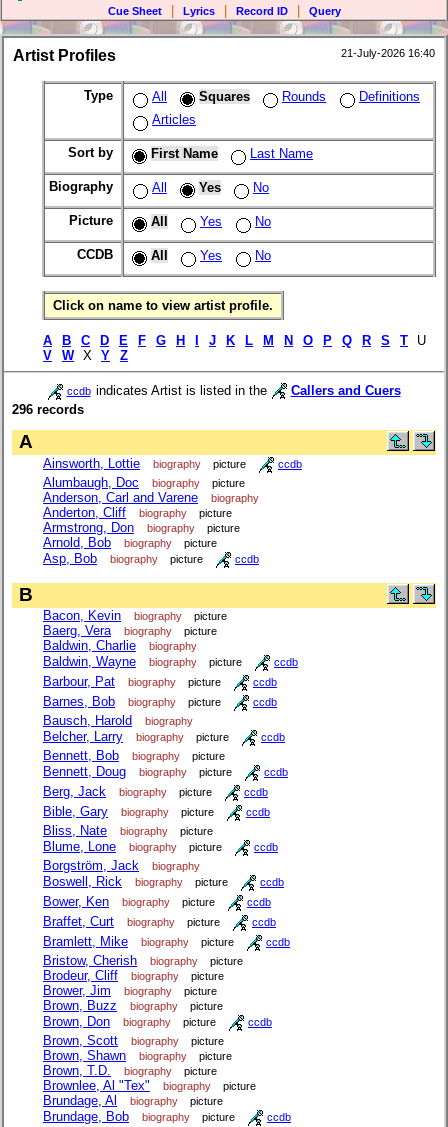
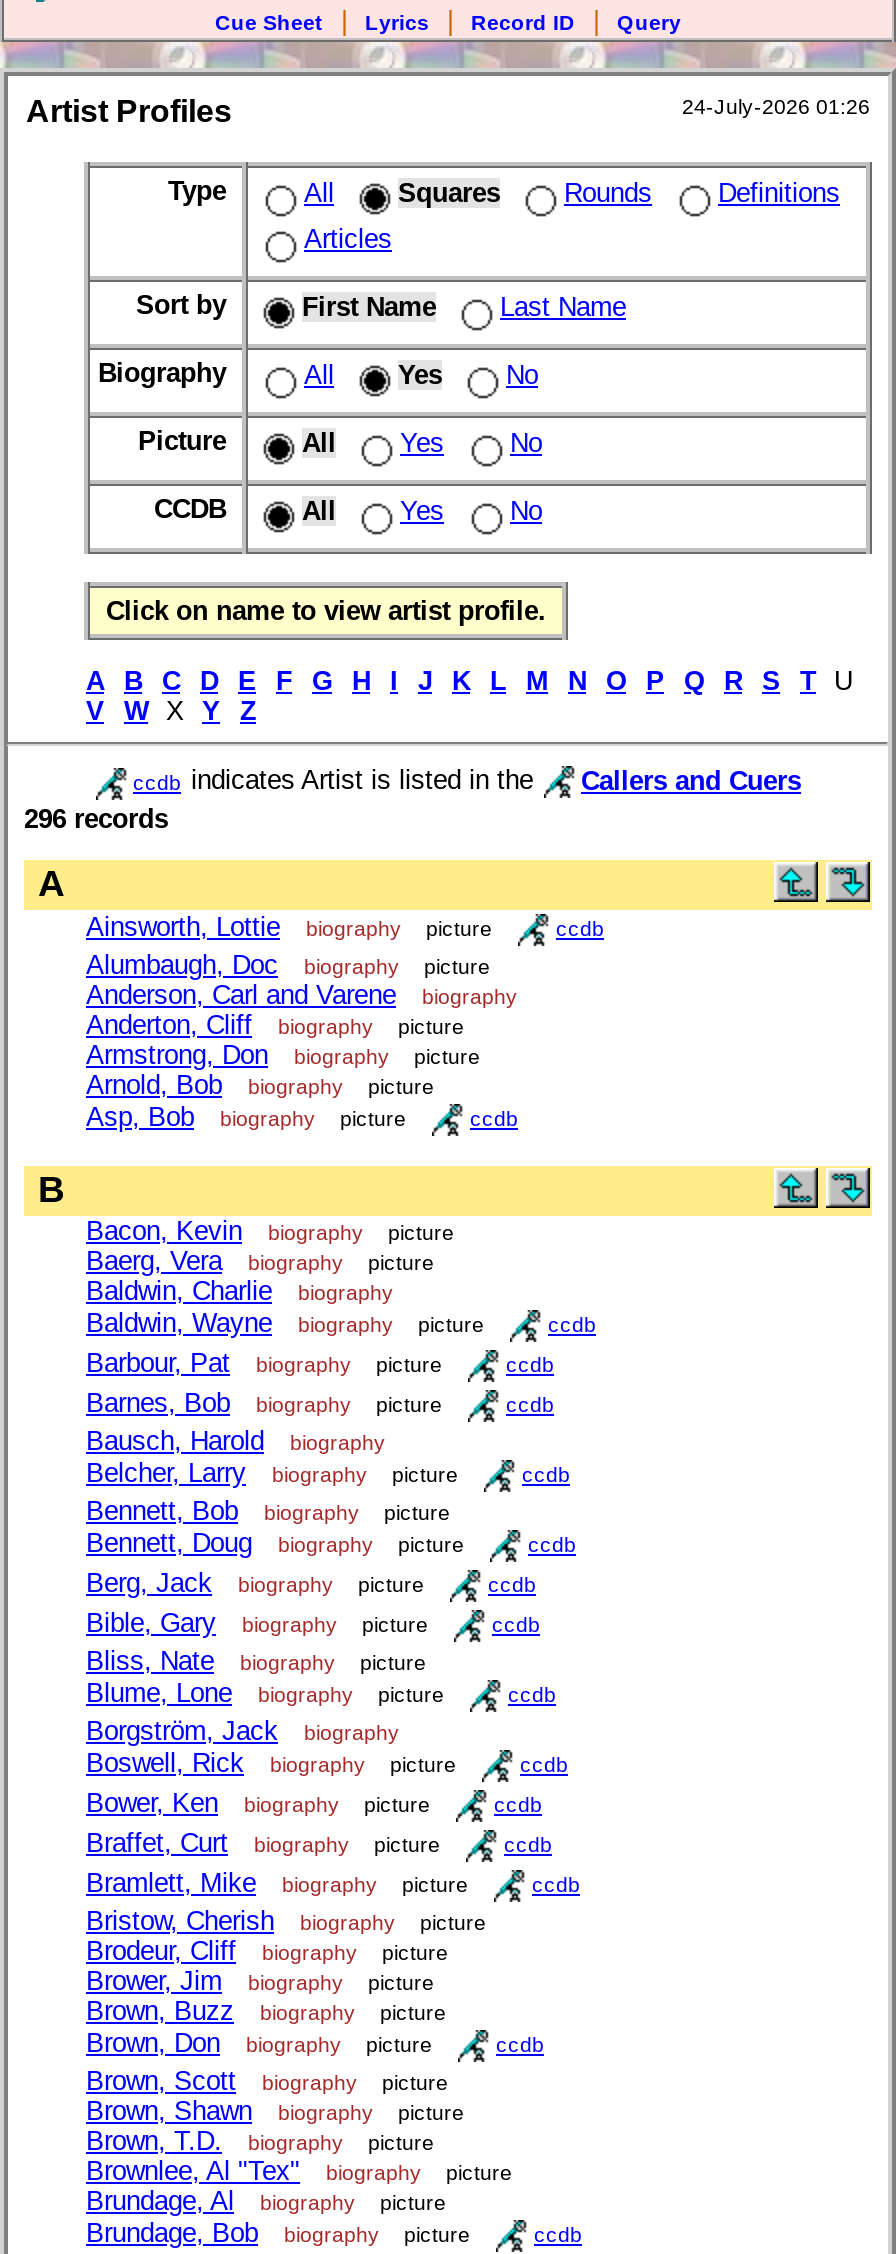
[341,47,435,59] 21-July-2026 16:40 -> [682,95,870,119] 24-July-2026 01:26

